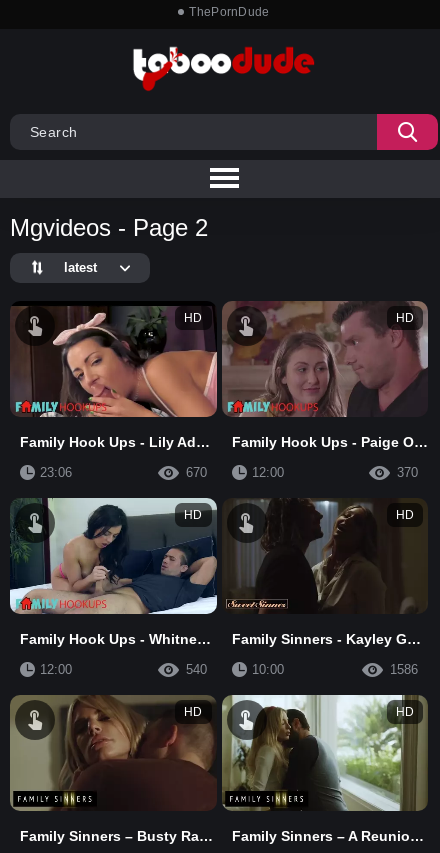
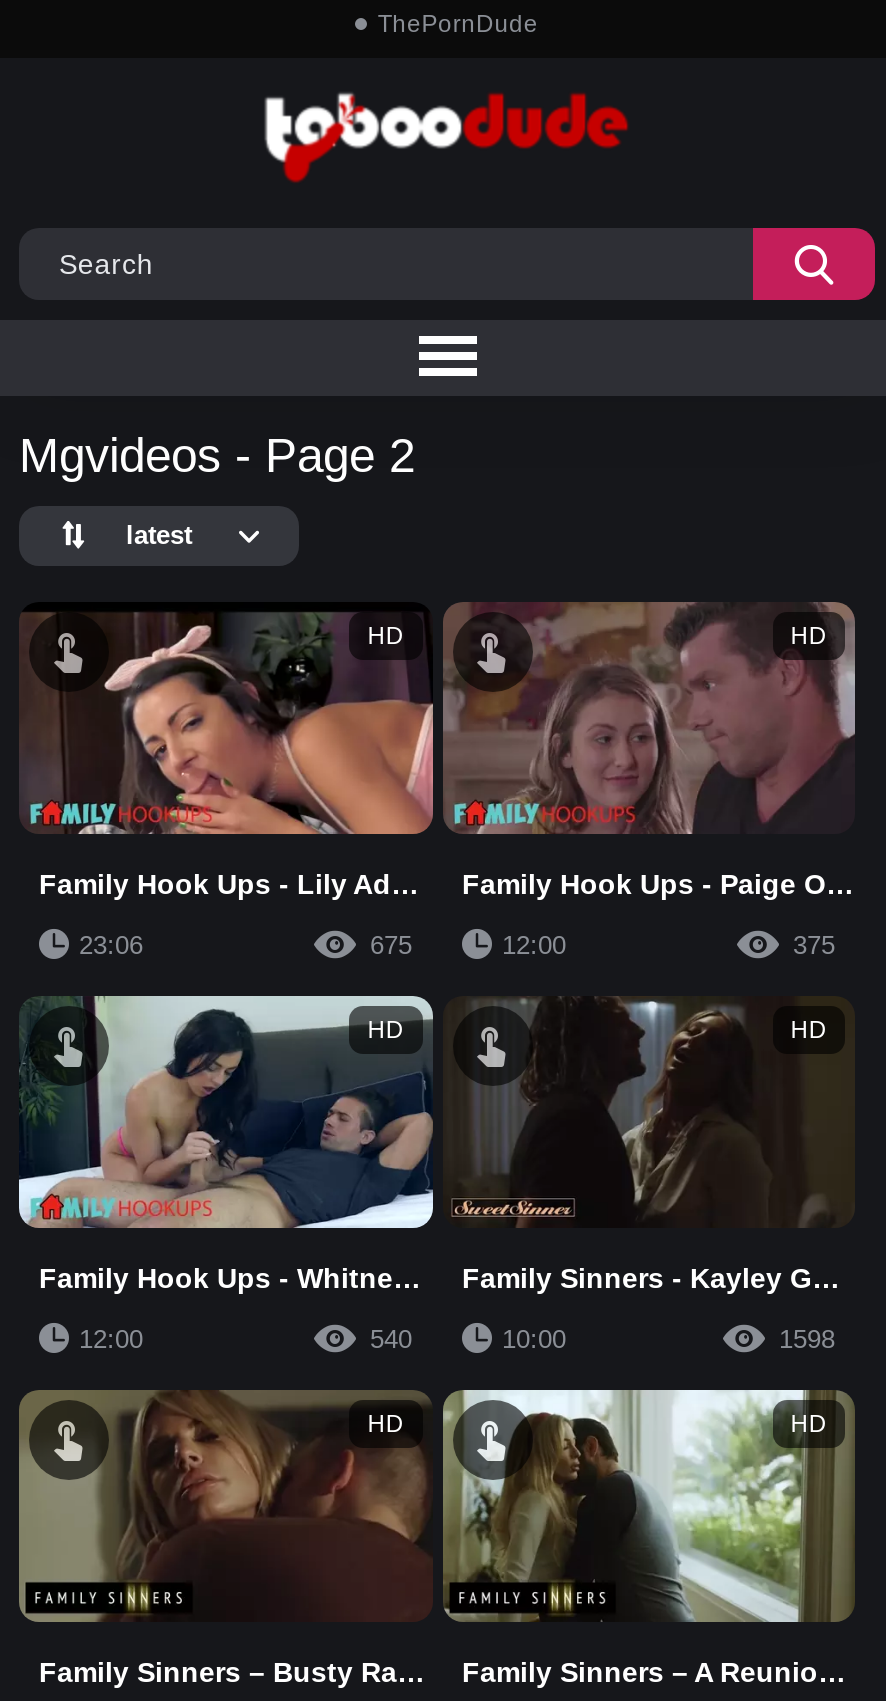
[185,465,206,480] 670 -> [370,930,412,960] 675
[397,465,418,480] 370 -> [793,930,835,960] 375
[390,662,418,677] 1586 -> [779,1324,835,1354] 1598

